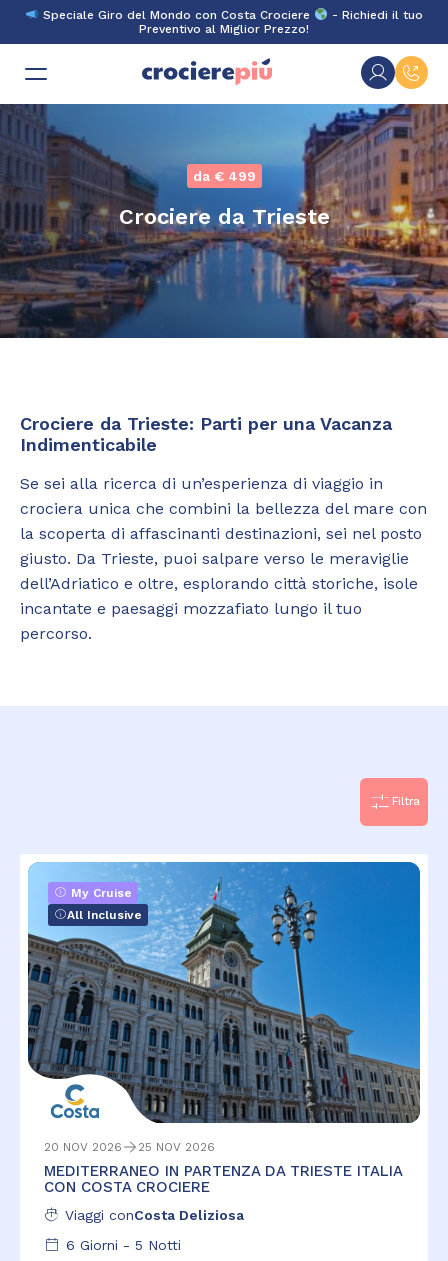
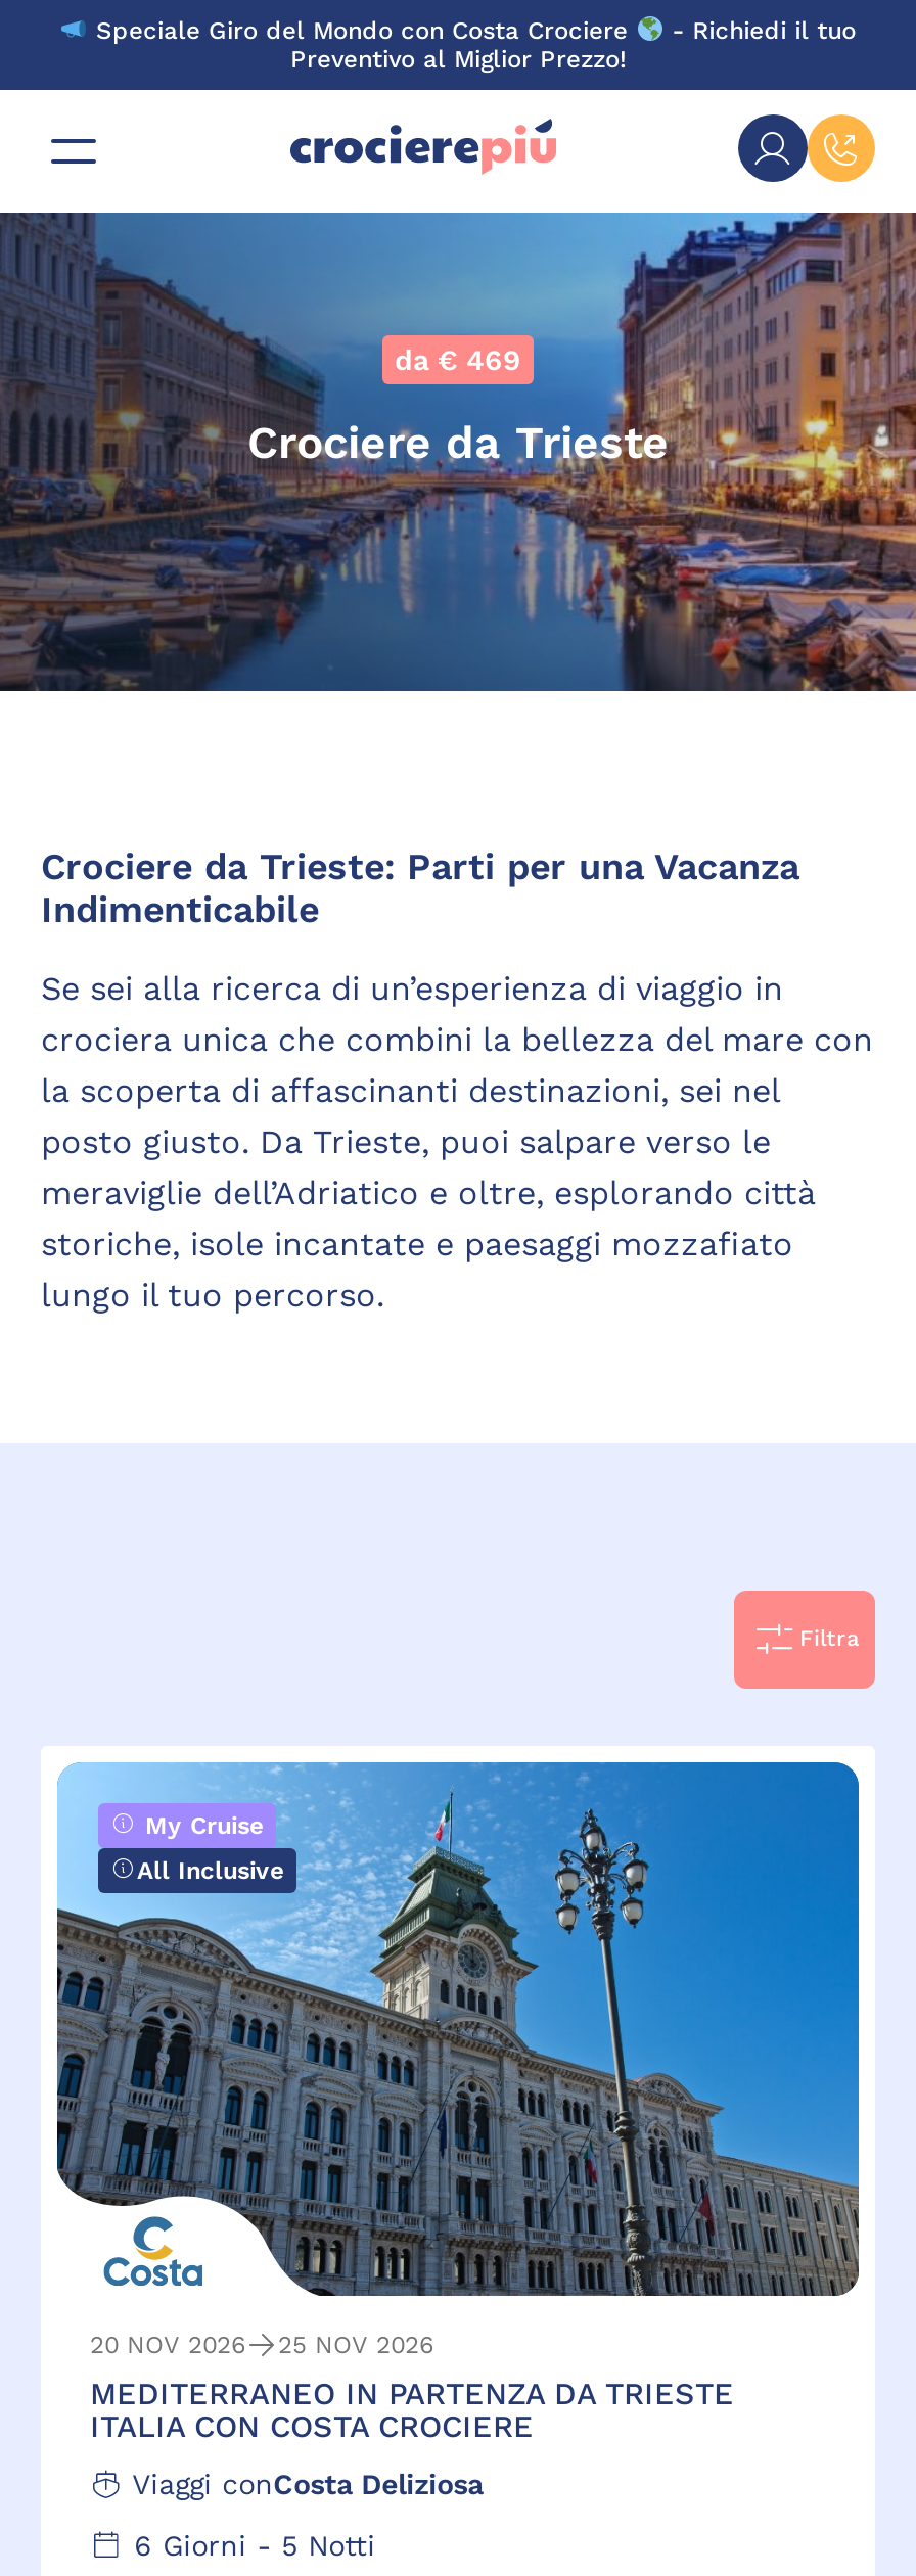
[192,168,255,184] da € 499 -> [395,343,521,376] da € 469

